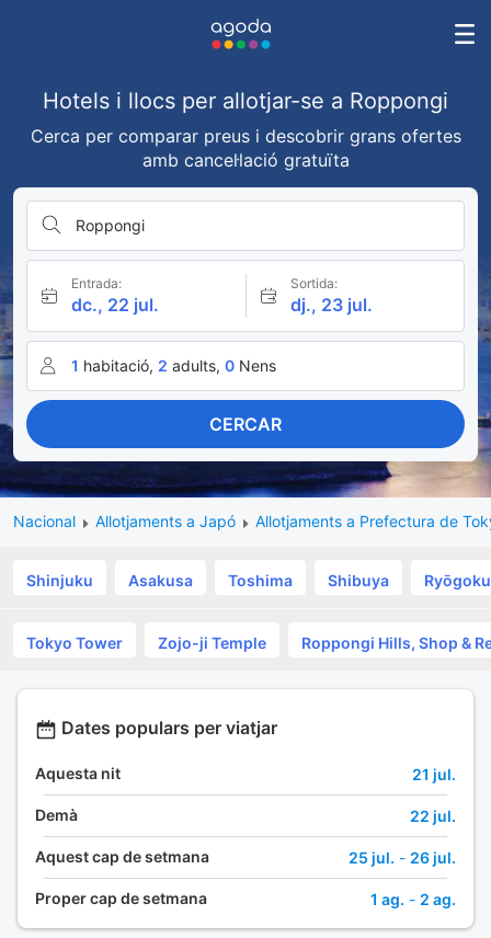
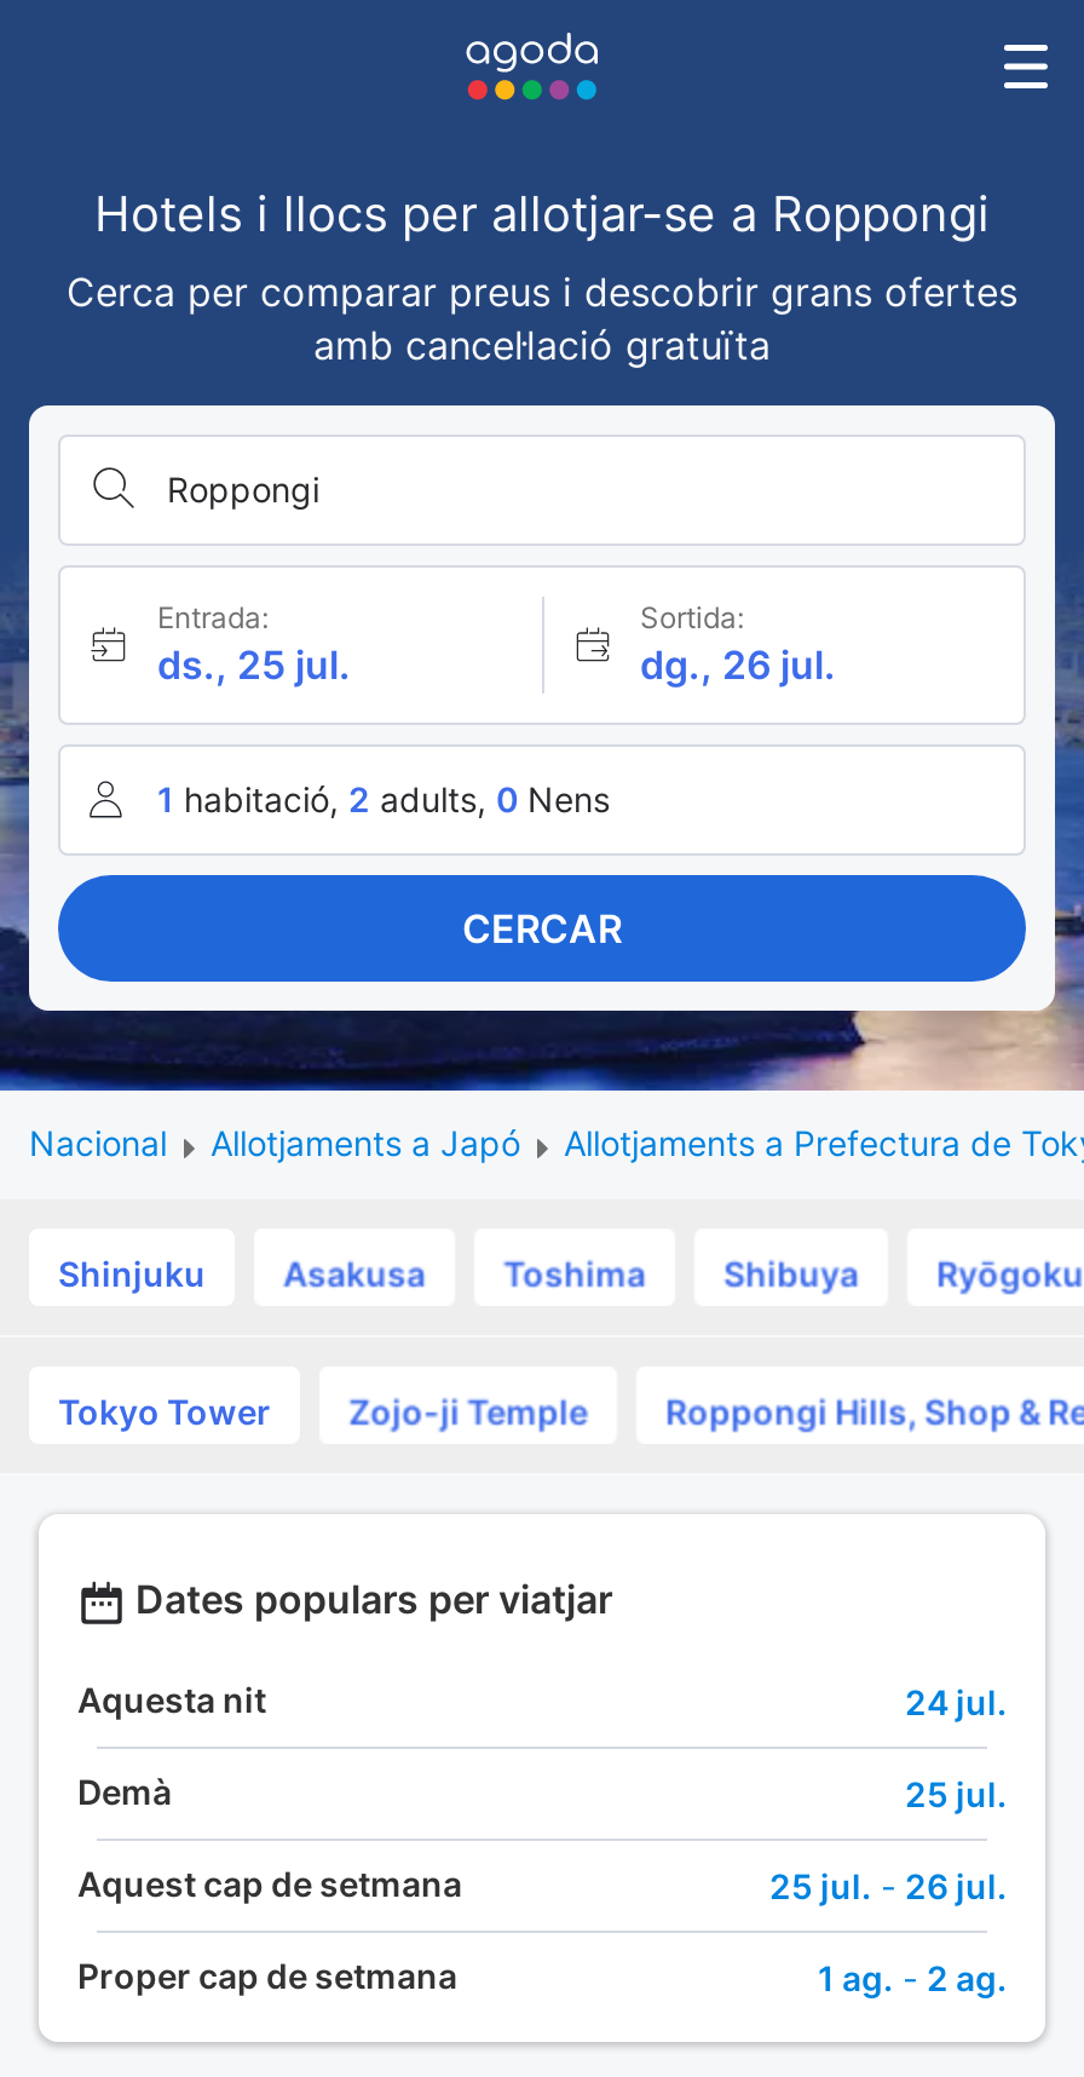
[71,294,159,316] dc., 22 jul. -> [157,640,351,689] ds., 25 jul.
[290,294,372,316] dj., 23 jul. -> [640,640,836,689] dg., 26 jul.
[412,764,456,783] 21 jul. -> [905,1680,1007,1721] 24 jul.
[410,806,456,825] 22 jul. -> [905,1772,1007,1813] 25 jul.

